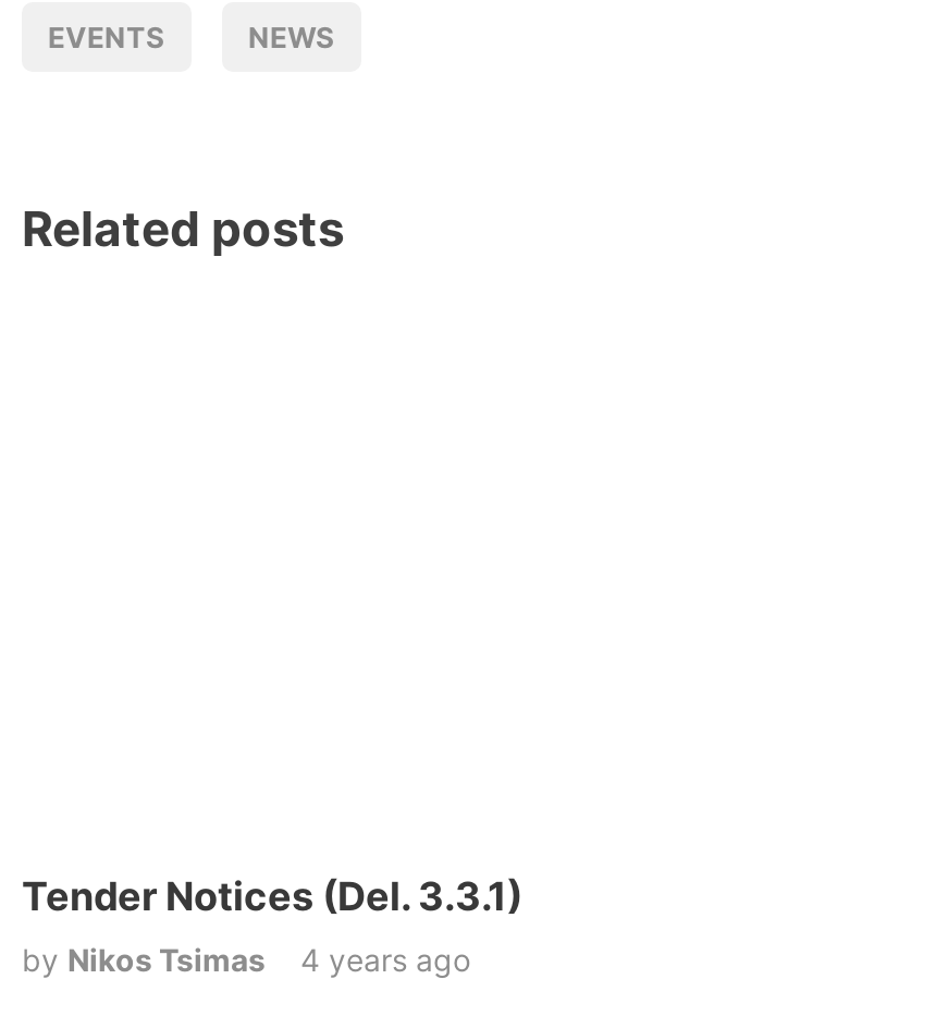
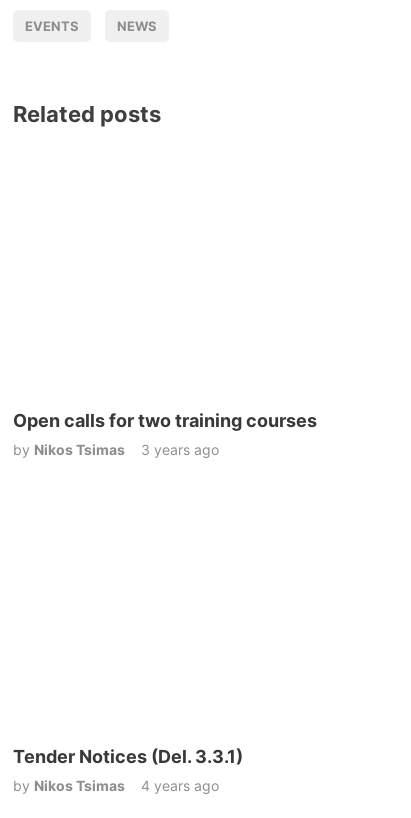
none -> [13,410,317,458] Open calls for two training courses | by Nikos Tsimas | 3 years ago

